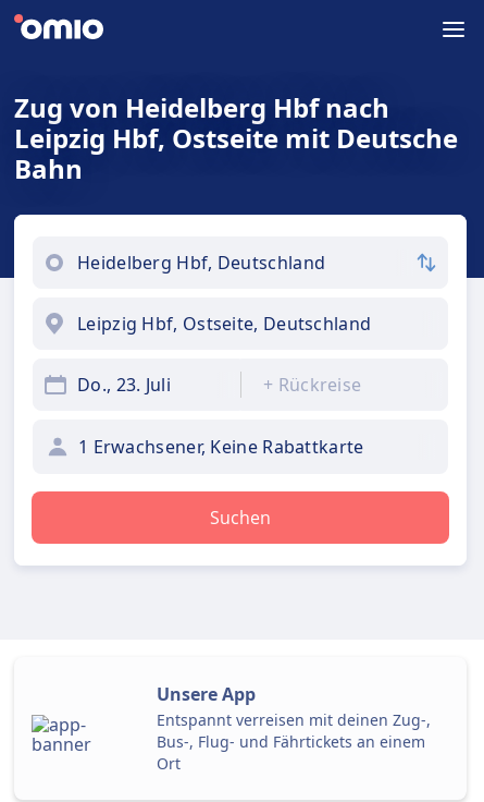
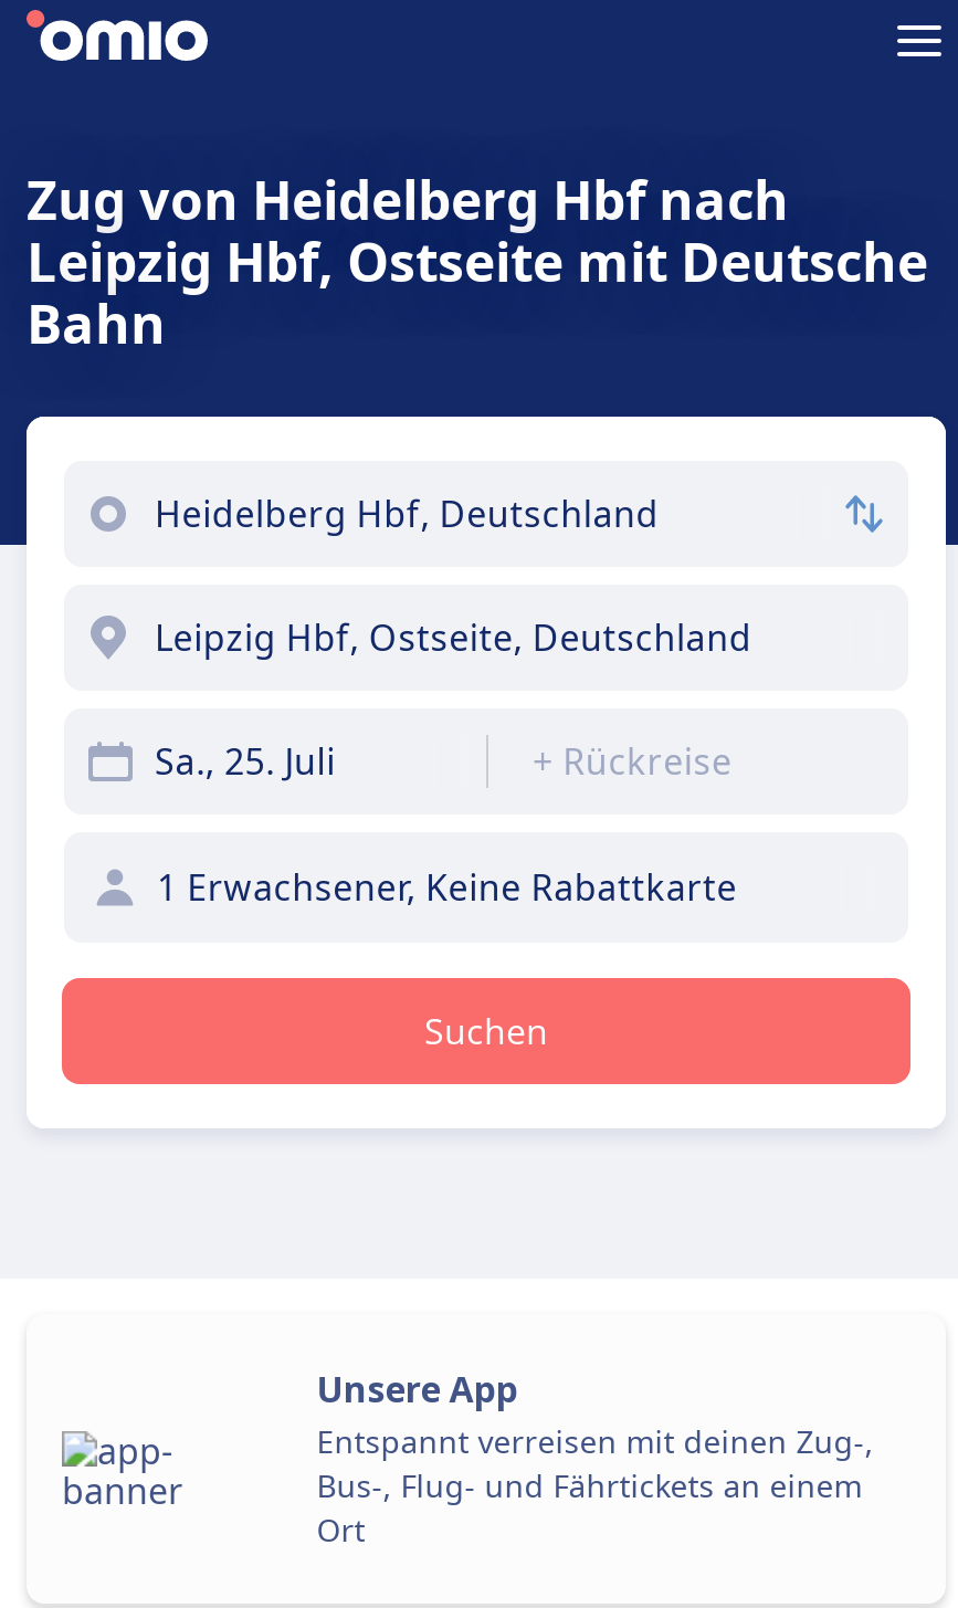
[77,373,171,397] Do., 23. Juli -> [155,737,336,786] Sa., 25. Juli

